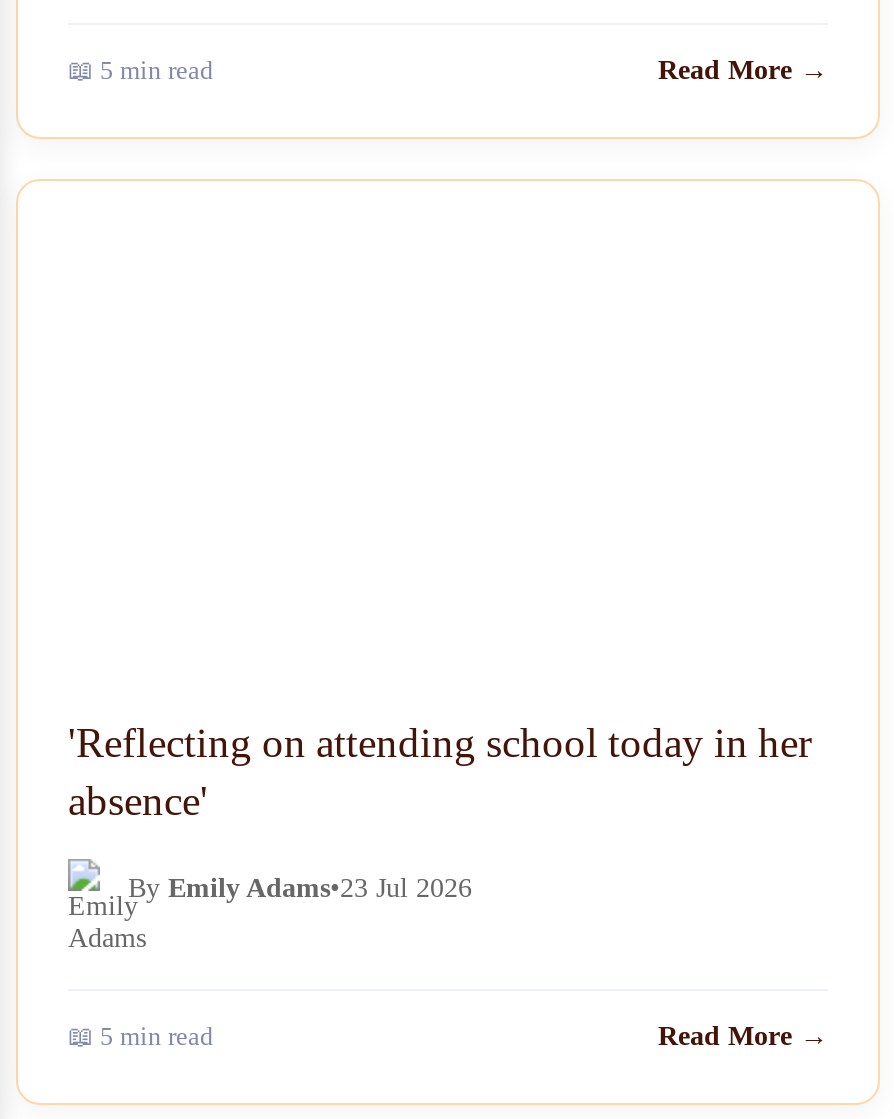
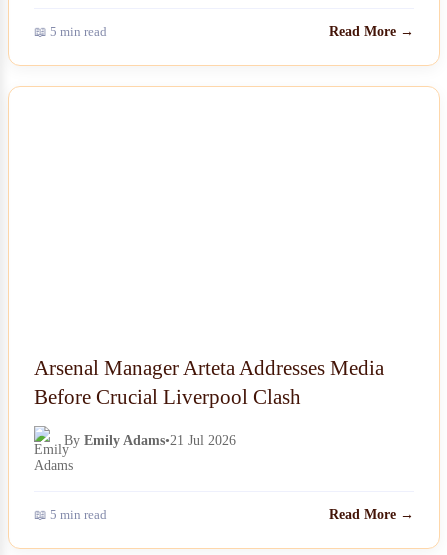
[68,719,812,823] 'Reflecting on attending school today in her | absence' -> [34,356,384,408] Arsenal Manager Arteta Addresses Media | Before Crucial Liverpool Clash
[128,873,472,903] By Emily Adams•23 Jul 2026 -> [64,433,236,448] By Emily Adams•21 Jul 2026

